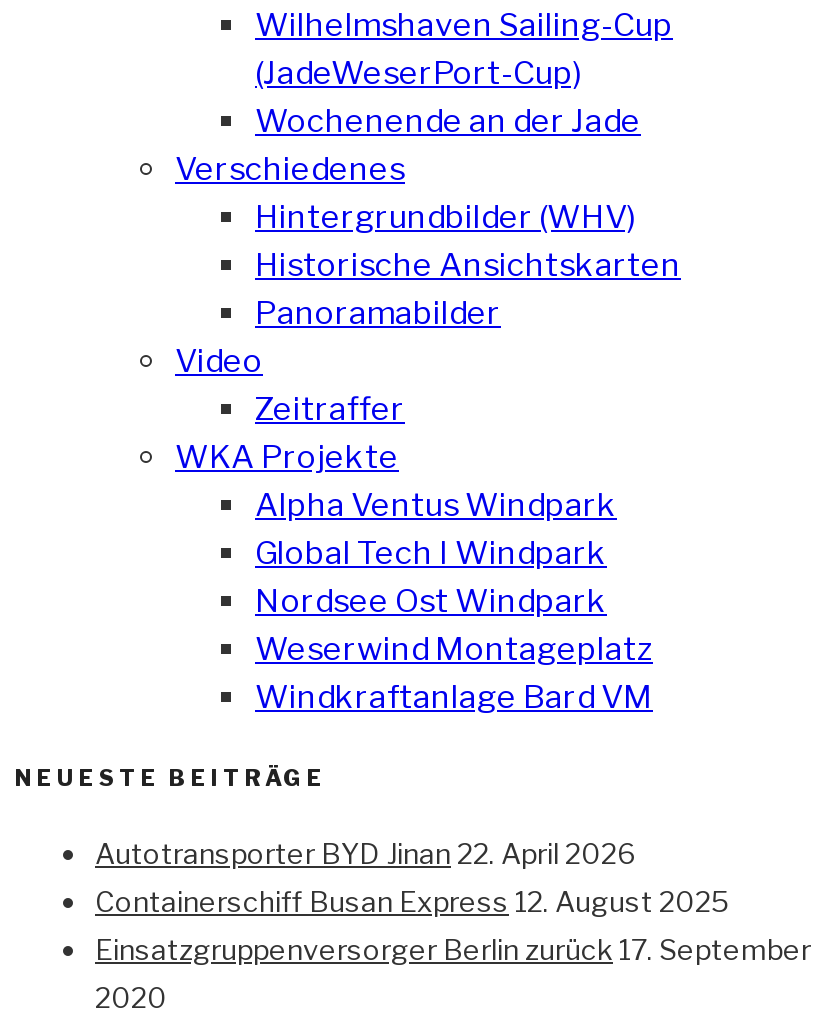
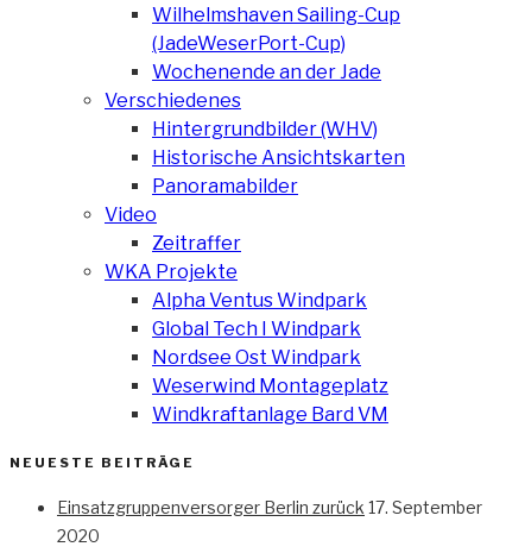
[95,837,729,919] Autotransporter BYD Jinan 22. April 2026 | Containerschiff Busan Express 12. August 2025 -> none

